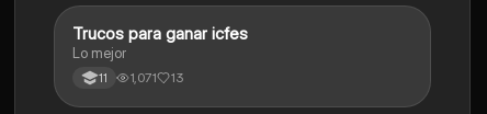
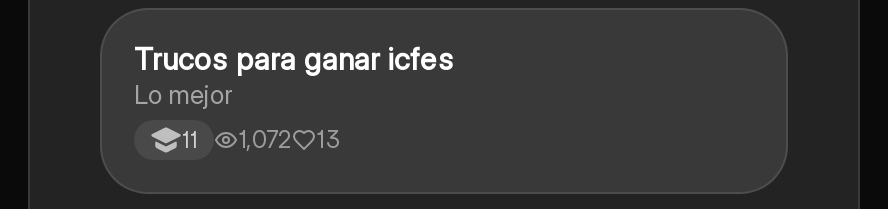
[99,69,183,86] 11 1,071 13 -> [182,124,340,154] 11 1,072 13

